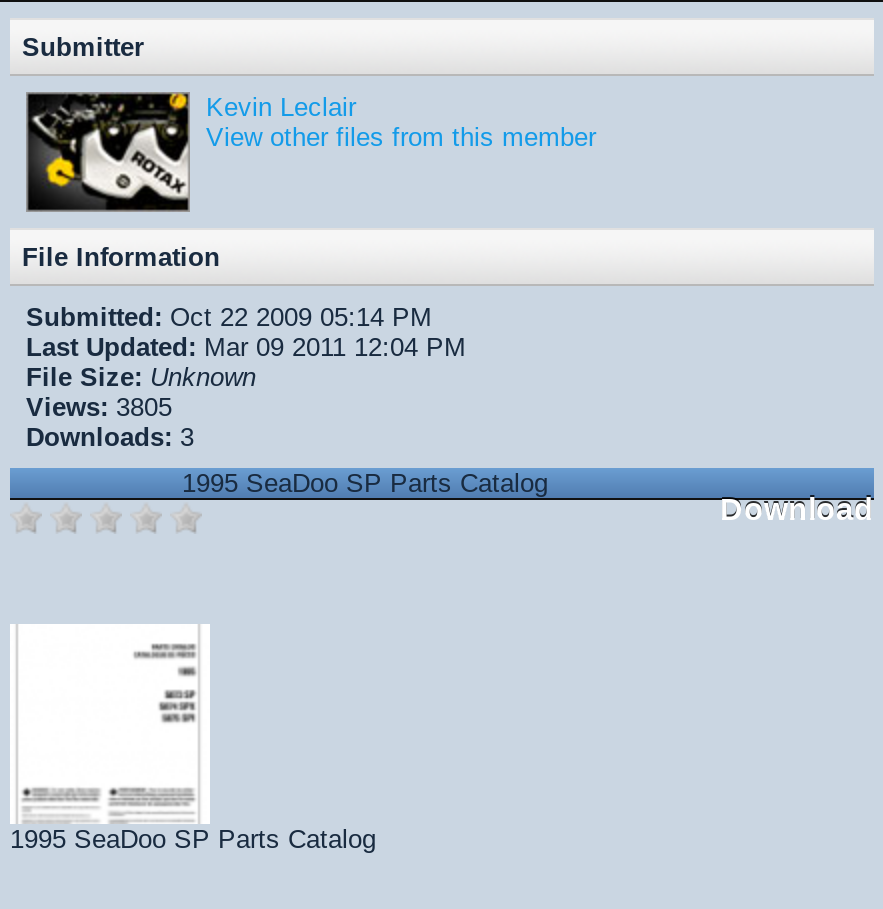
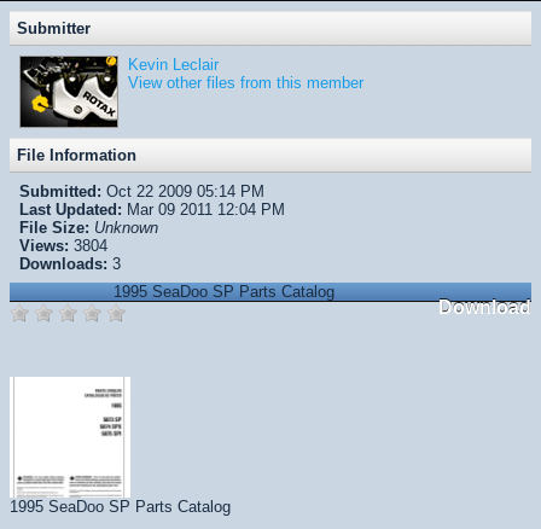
[26,392,172,422] Views: 3805 -> [19,237,107,255] Views: 3804

